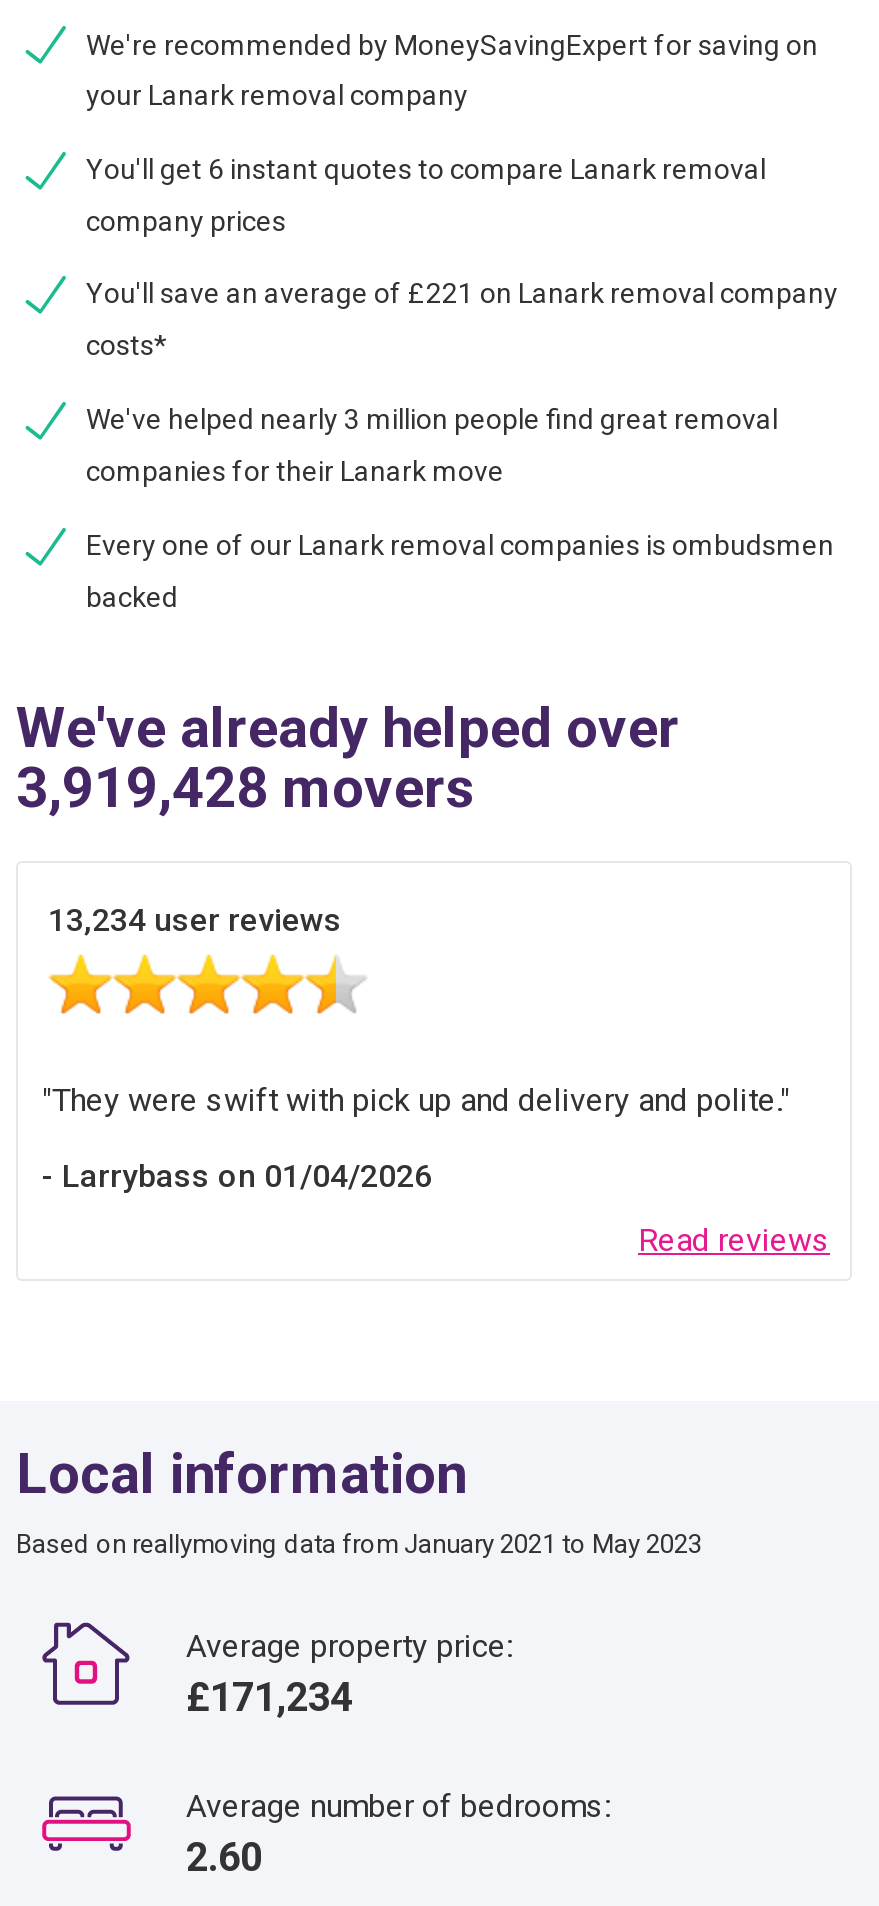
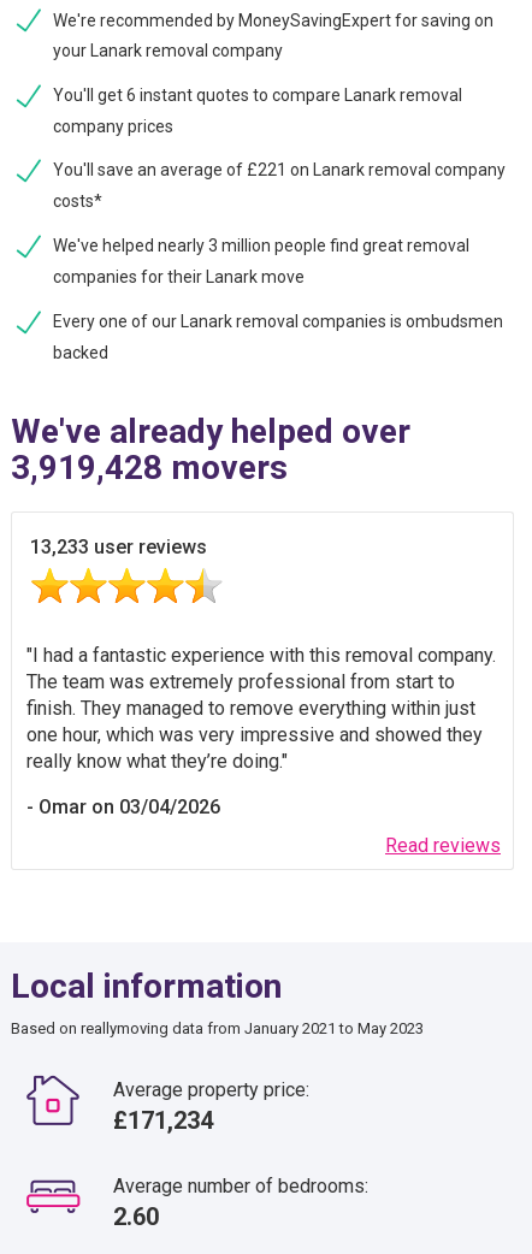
[48,900,342,938] 13,234 user reviews -> [30,535,207,558] 13,233 user reviews
[52,1080,780,1118] They were swift with pick up and delivery and polite. -> [26,643,496,772] I had a fantastic experience with this removal company. | The team was extremely professional from start to | finish. They managed to remove everything within just | one hour, which was very impressive and showed they | really know what they’re doing.
[62,1156,432,1194] Larrybass on 01/04/2026 -> [39,795,220,818] Omar on 03/04/2026

